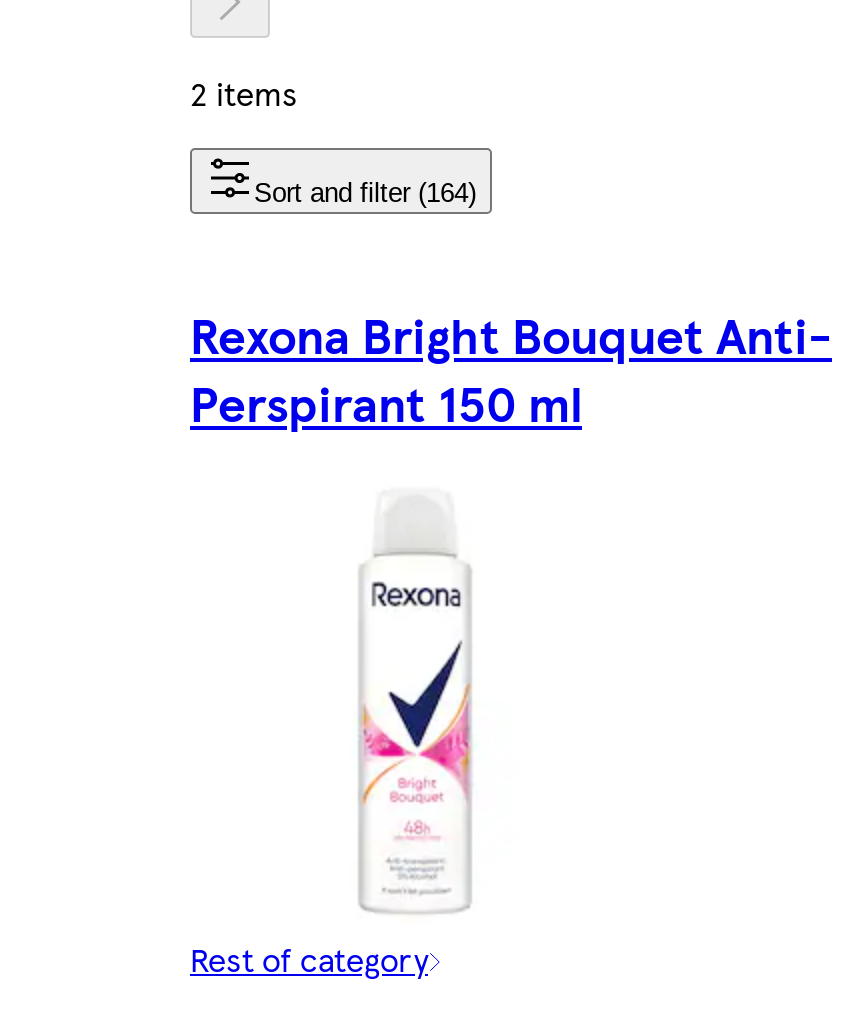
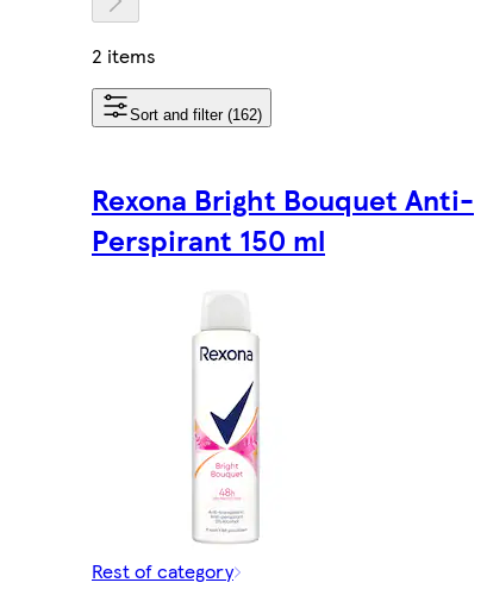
[254,177,476,207] Sort and filter (164) -> [130,106,262,123] Sort and filter (162)

